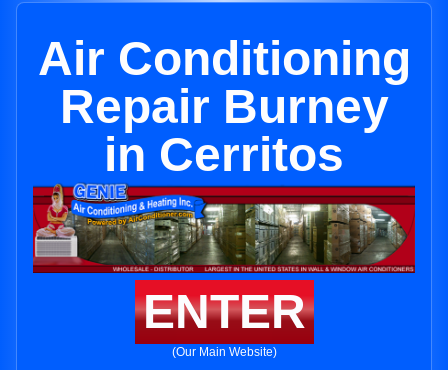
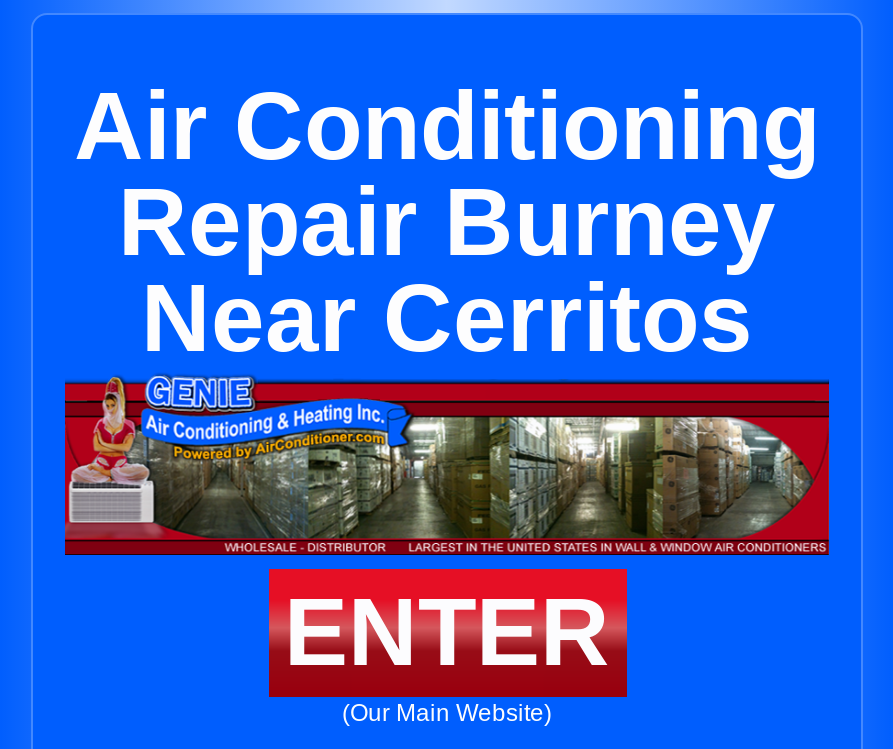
[104,128,344,181] in Cerritos -> [141,265,753,371] Near Cerritos

